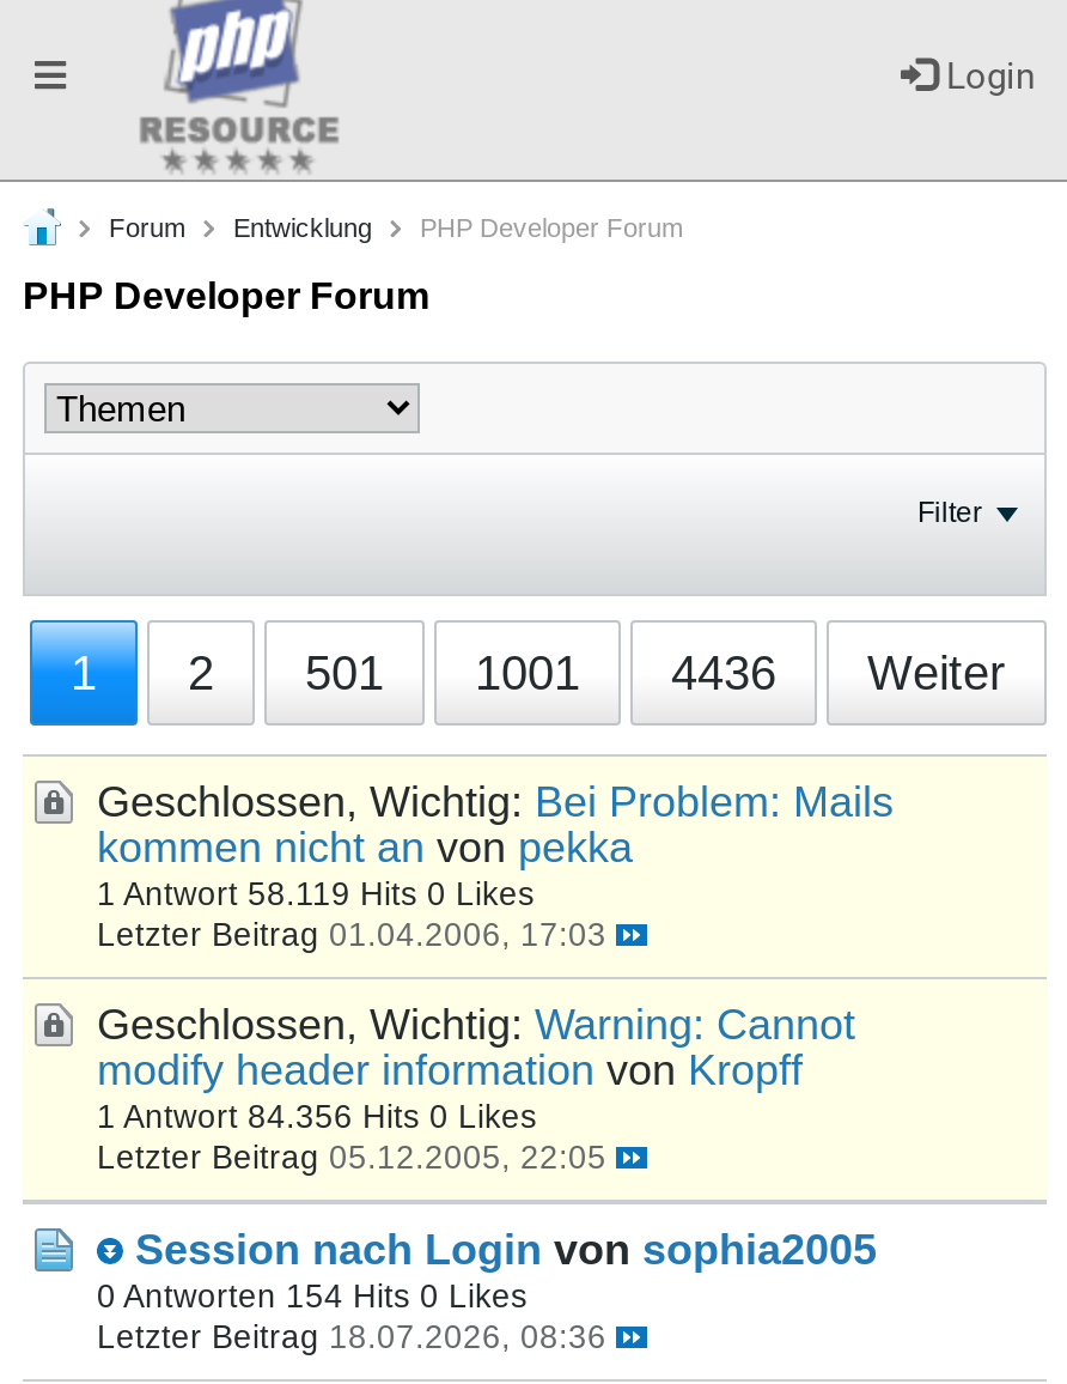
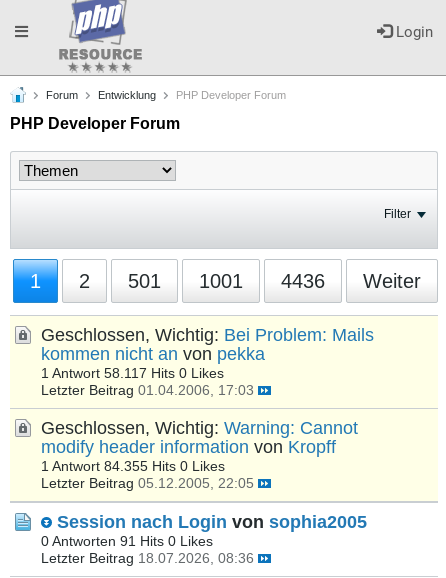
[97,876,535,912] 1 Antwort 58.119 Hits 0 Likes -> [41,366,224,381] 1 Antwort 58.117 Hits 0 Likes
[97,1099,537,1135] 1 Antwort 84.356 Hits 0 Likes -> [41,459,225,474] 1 Antwort 84.355 Hits 0 Likes
[97,1279,528,1315] 0 Antworten 154 Hits 0 Likes -> [41,534,213,549] 0 Antworten 91 Hits 0 Likes

